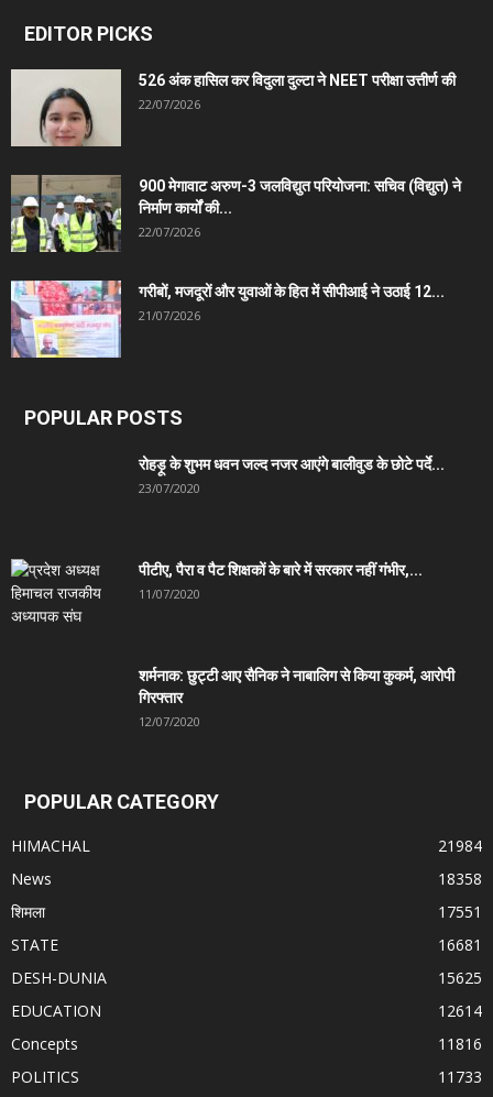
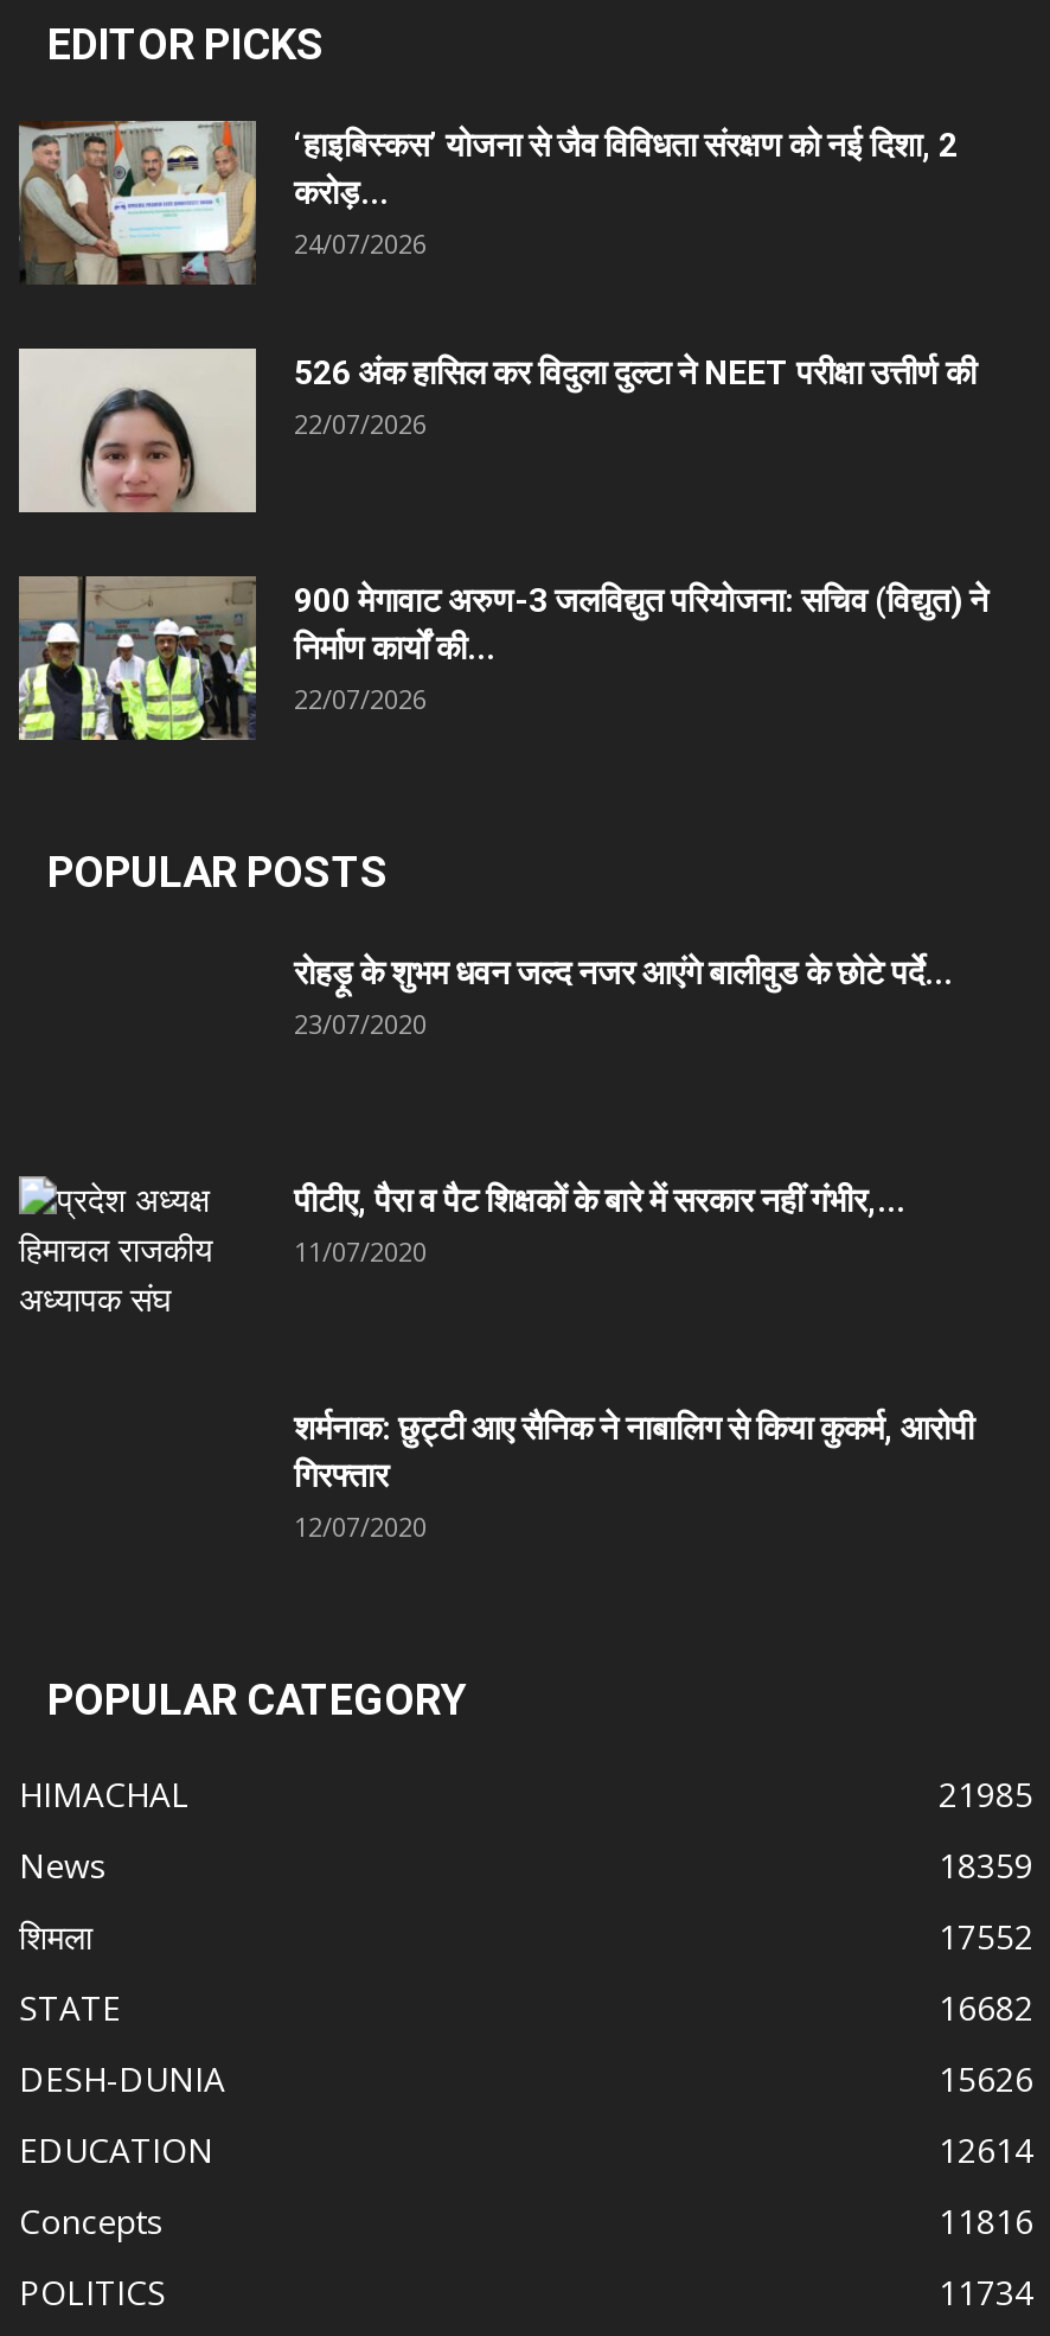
none -> [19,119,958,287] [image] | ‘हाइबिस्कस’ योजना से जैव विविधता संरक्षण को नई दिशा, 2 | करोड़... | 24/07/2026
moved [19,71,461,240] -> [36,353,988,716]: [image] | 526 अंक हासिल कर विदुला दुल्टा ने NEET परीक्षा उत्तीर्ण की | 22/07/2026 | 900 मेगावाट अरुण-3 जलविद्युत परियोजना: सचिव (विद्युत) ने | निर्माण कार्यों की... | 22/07/2026
[10,279,445,359] [image] | गरीबों, मजदूरों और युवाओं के हित में सीपीआई ने उठाई 12... | 21/07/2026 -> none
[438,835,482,856] 21984 -> [939,1771,1033,1816] 21985
[438,868,482,889] 18358 -> [939,1842,1033,1887] 18359
[438,901,482,922] 17551 -> [939,1913,1033,1958] 17552
[438,934,482,955] 16681 -> [939,1985,1033,2030] 16682
[438,967,482,988] 15625 -> [939,2056,1033,2101] 15626
[438,1066,482,1087] 11733 -> [939,2269,1033,2314] 11734

